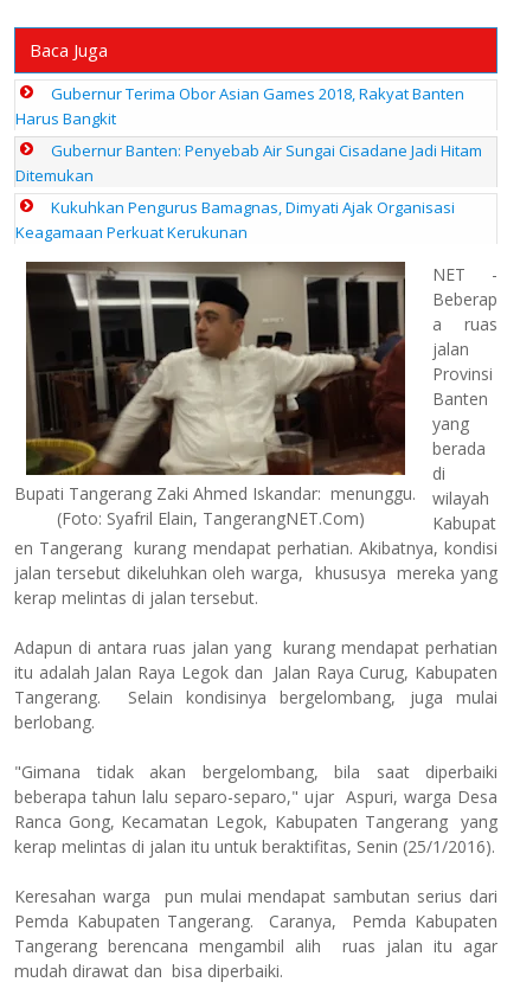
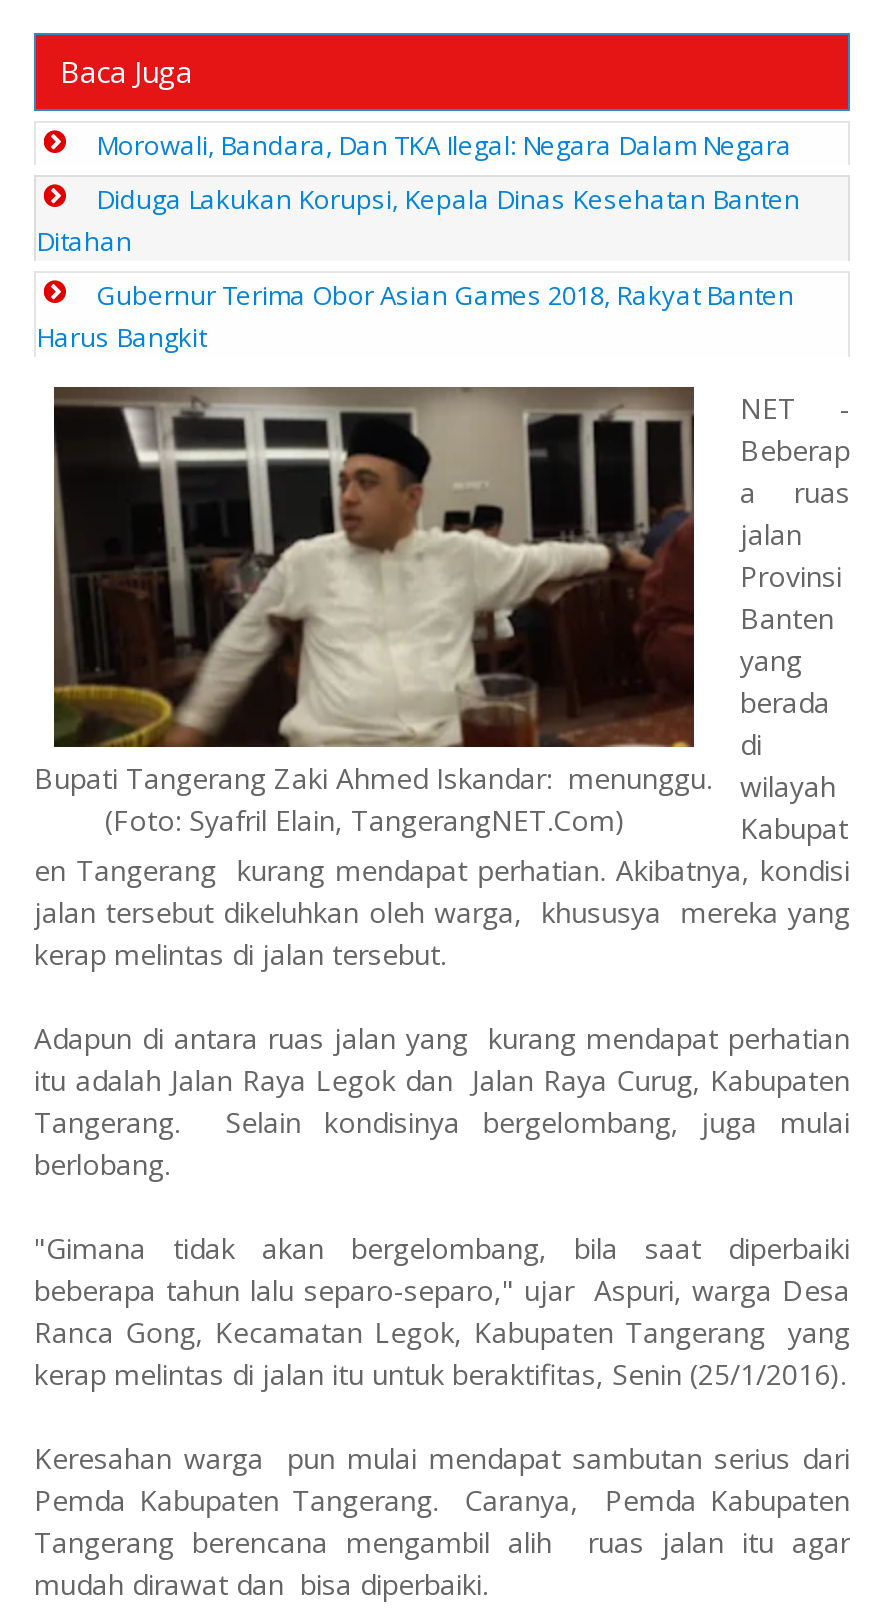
none -> [36,127,800,259] Morowali, Bandara, Dan TKA Ilegal: Negara Dalam Negara | Diduga Lakukan Korupsi, Kepala Dinas Kesehatan Banten | Ditahan
moved [15,83,464,129] -> [36,277,794,355]: Gubernur Terima Obor Asian Games 2018, Rakyat Banten | Harus Bangkit
[15,140,482,243] Gubernur Banten: Penyebab Air Sungai Cisadane Jadi Hitam | Ditemukan | Kukuhkan Pengurus Bamagnas, Dimyati Ajak Organisasi | Keagamaan Perkuat Kerukunan -> none

